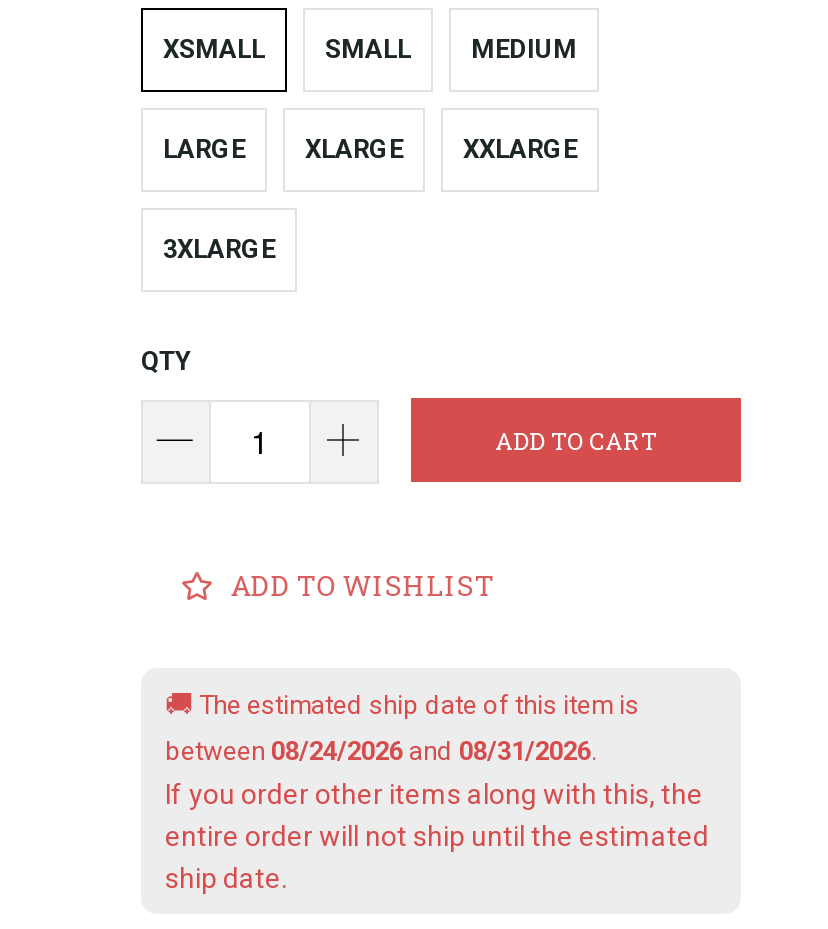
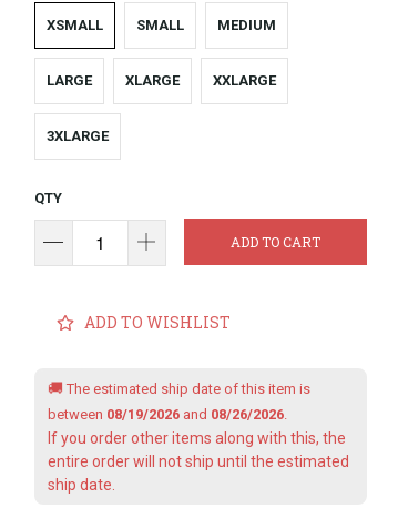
[165,735,603,765] between 08/24/2026 and 08/31/2026. -> [48,405,290,422] between 08/19/2026 and 08/26/2026.

